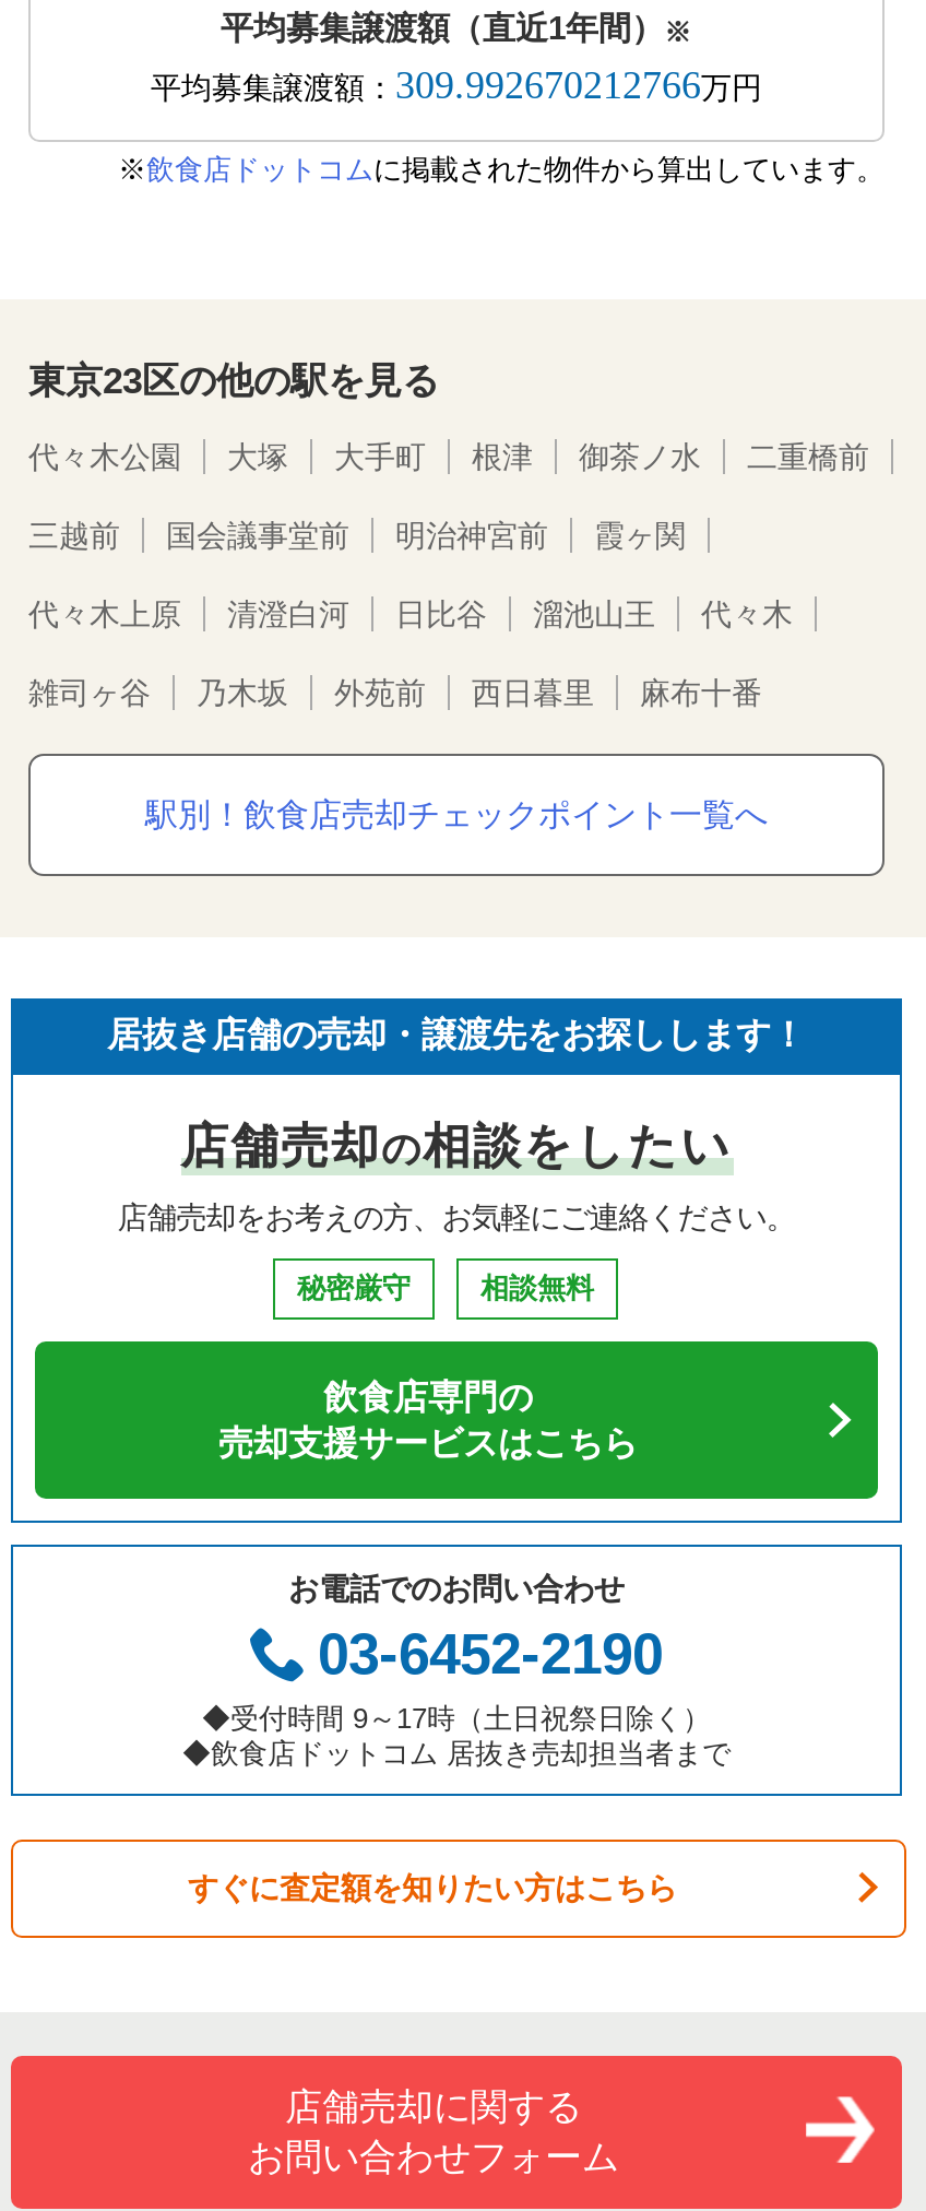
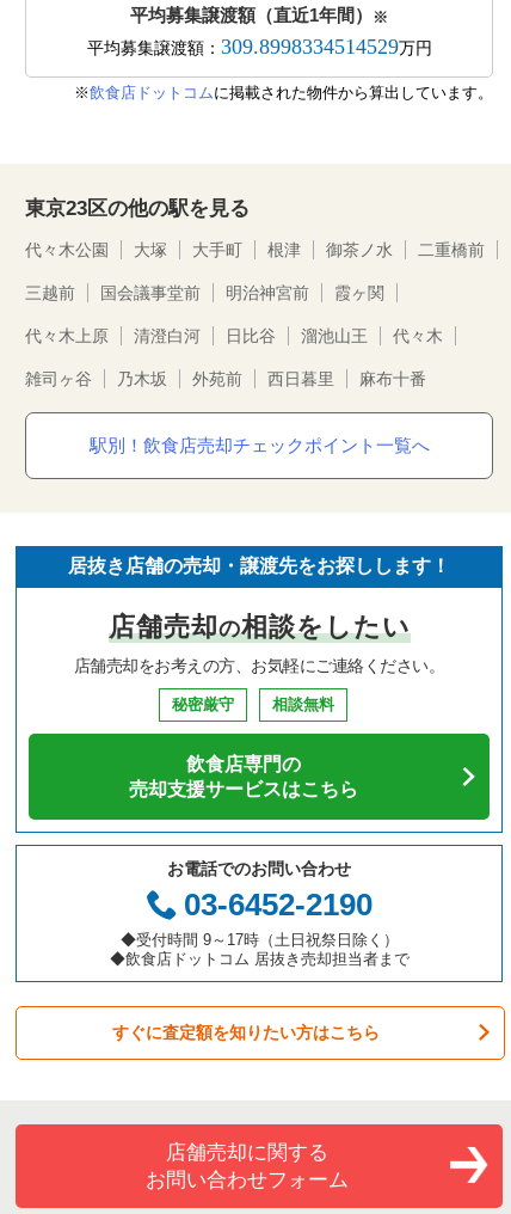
[151,62,762,106] 平均募集譲渡額：309.992670212766万円 -> [87,34,432,58] 平均募集譲渡額：309.8998334514529万円

